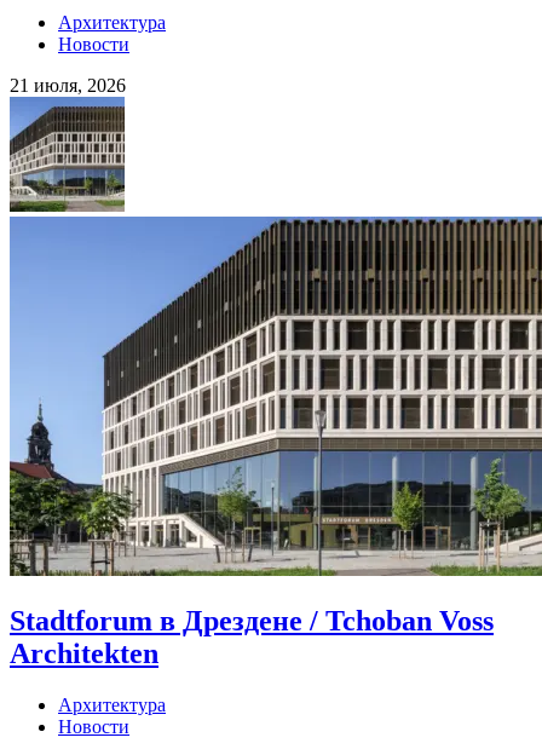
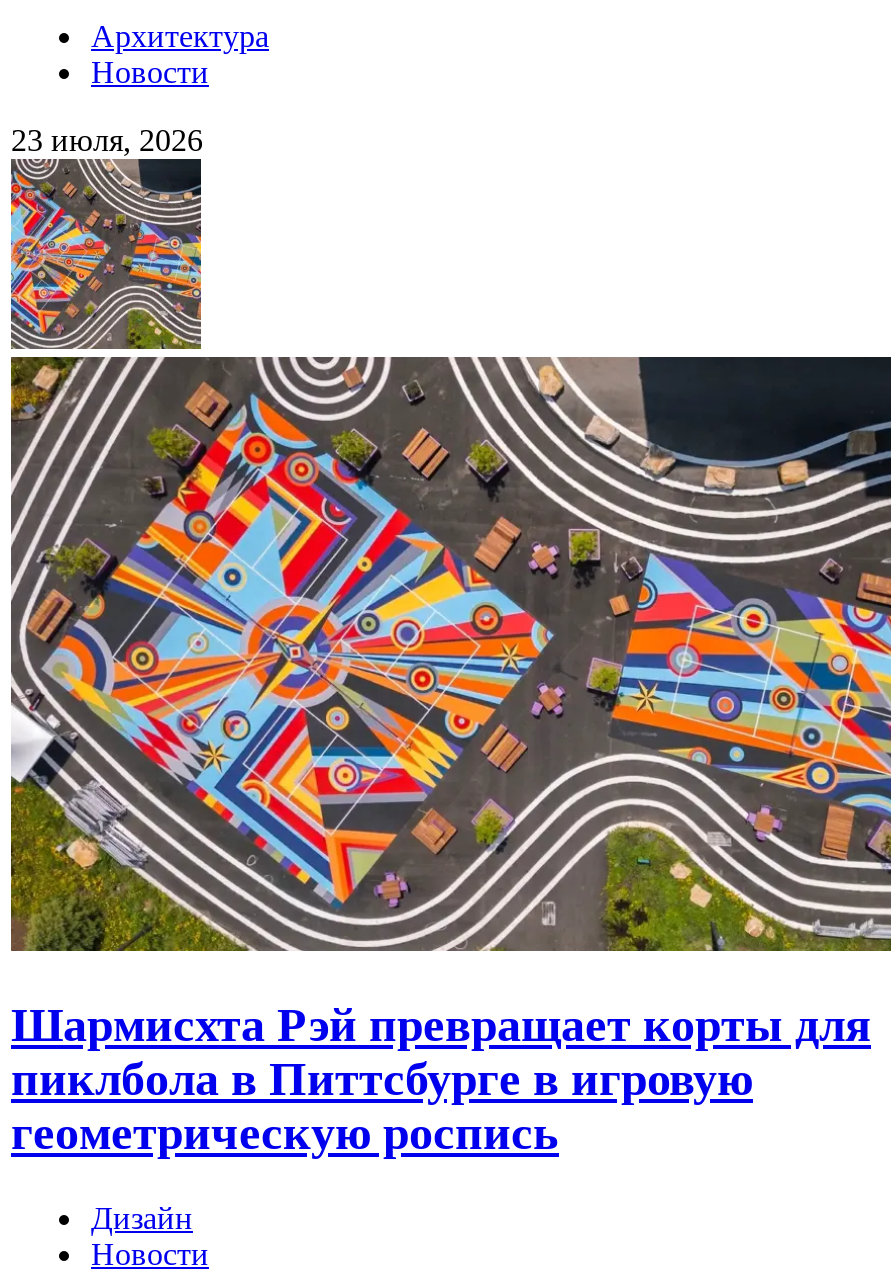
[10,75,126,96] 21 июля, 2026 -> [11,123,203,157] 23 июля, 2026
[8,105,538,669] [image] | Stadtforum в Дрездене / Tchoban Voss | Architekten -> [9,227,885,1159] [image] | Шармисхта Рэй превращает корты для | пиклбола в Питтсбурге в игровую | геометрическую роспись
[58,694,166,715] Архитектура -> [91,1201,193,1235] Дизайн

